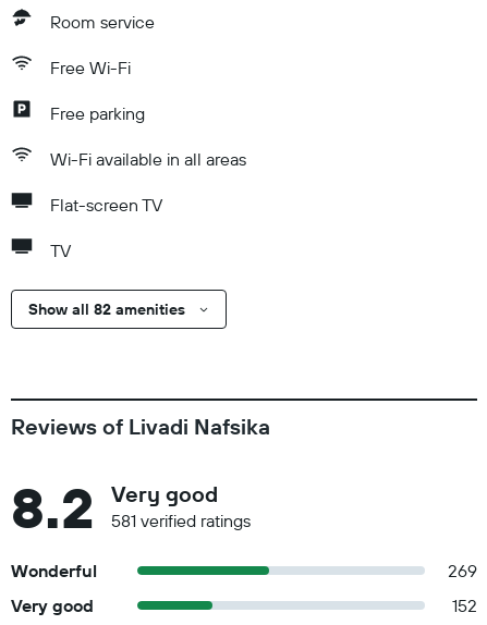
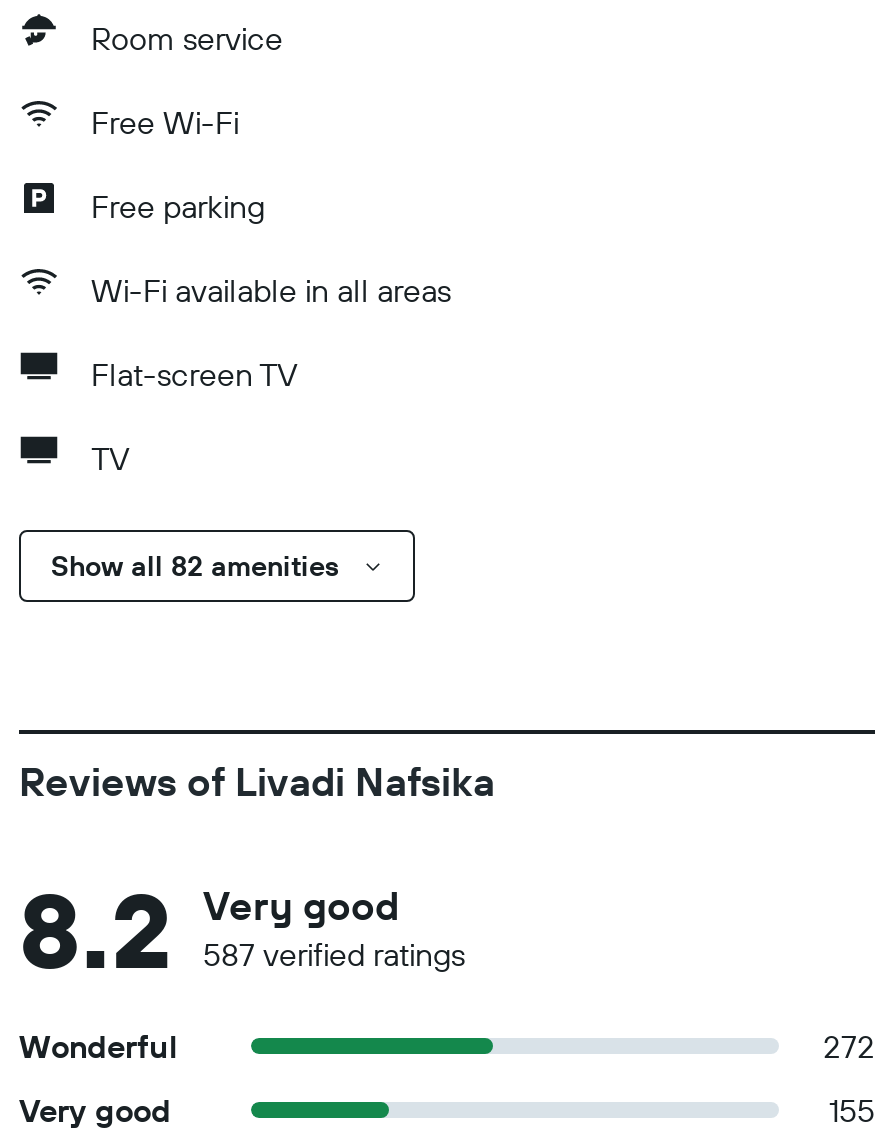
[111,510,251,531] 581 verified ratings -> [203,934,465,974] 587 verified ratings
[448,560,477,581] 269 -> [823,1026,875,1066] 272
[452,595,477,616] 152 -> [829,1090,875,1130] 155

